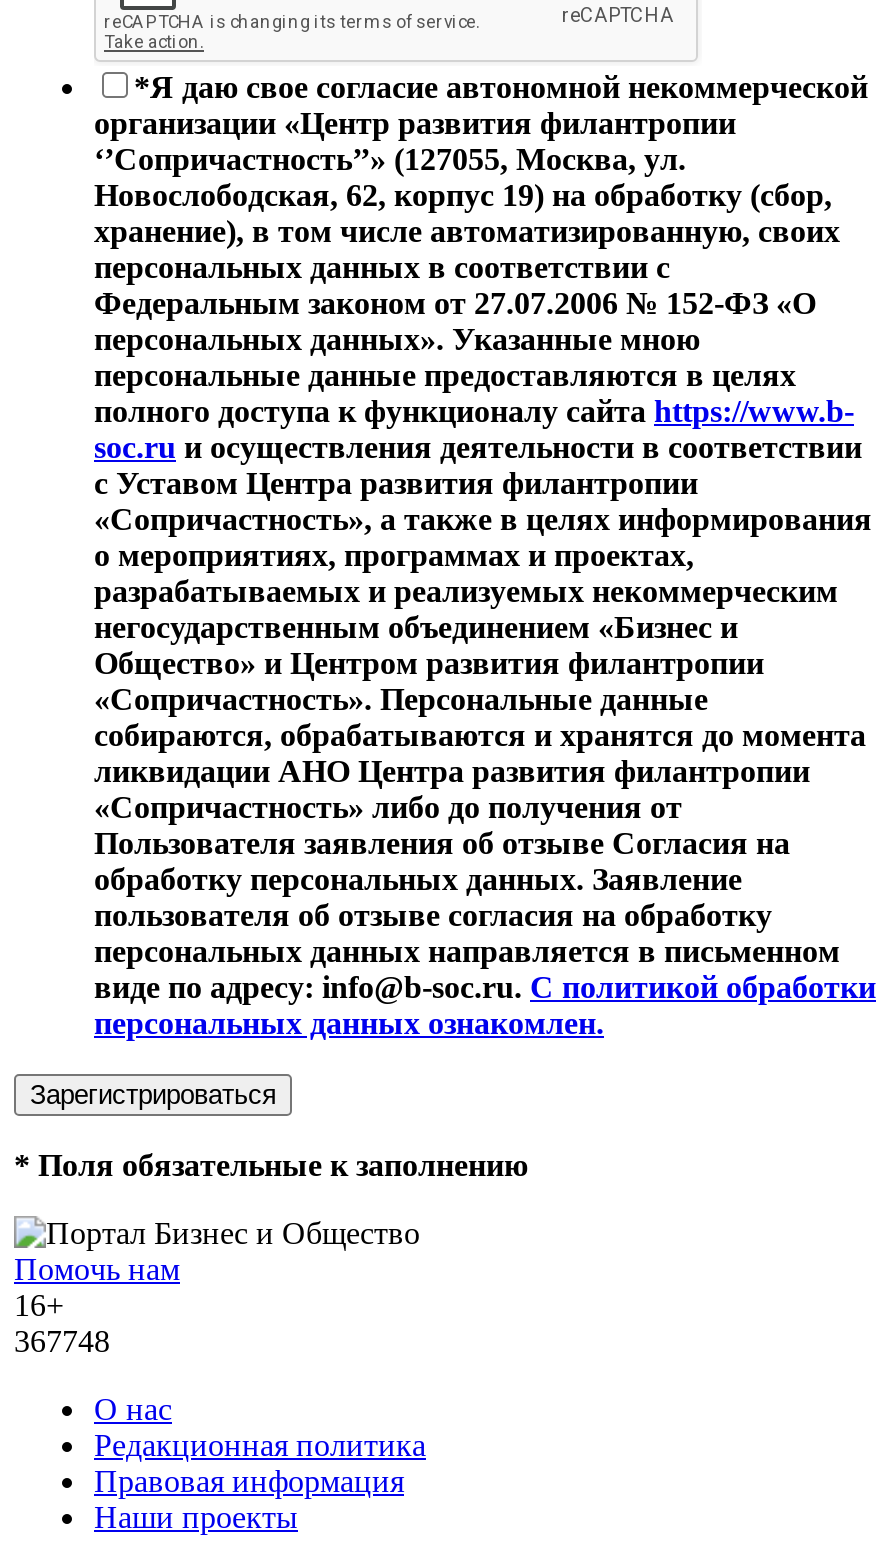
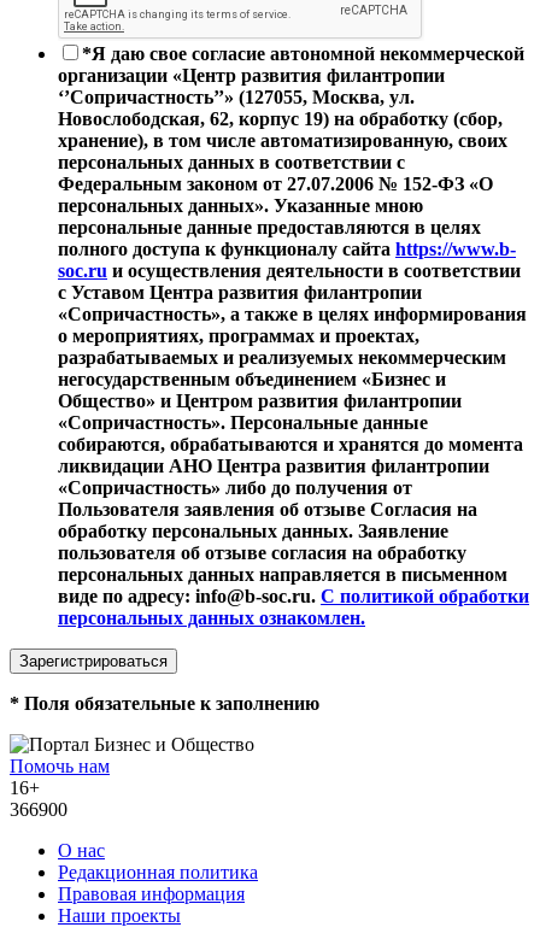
[14,1324,110,1358] 367748 -> [10,799,67,819] 366900

